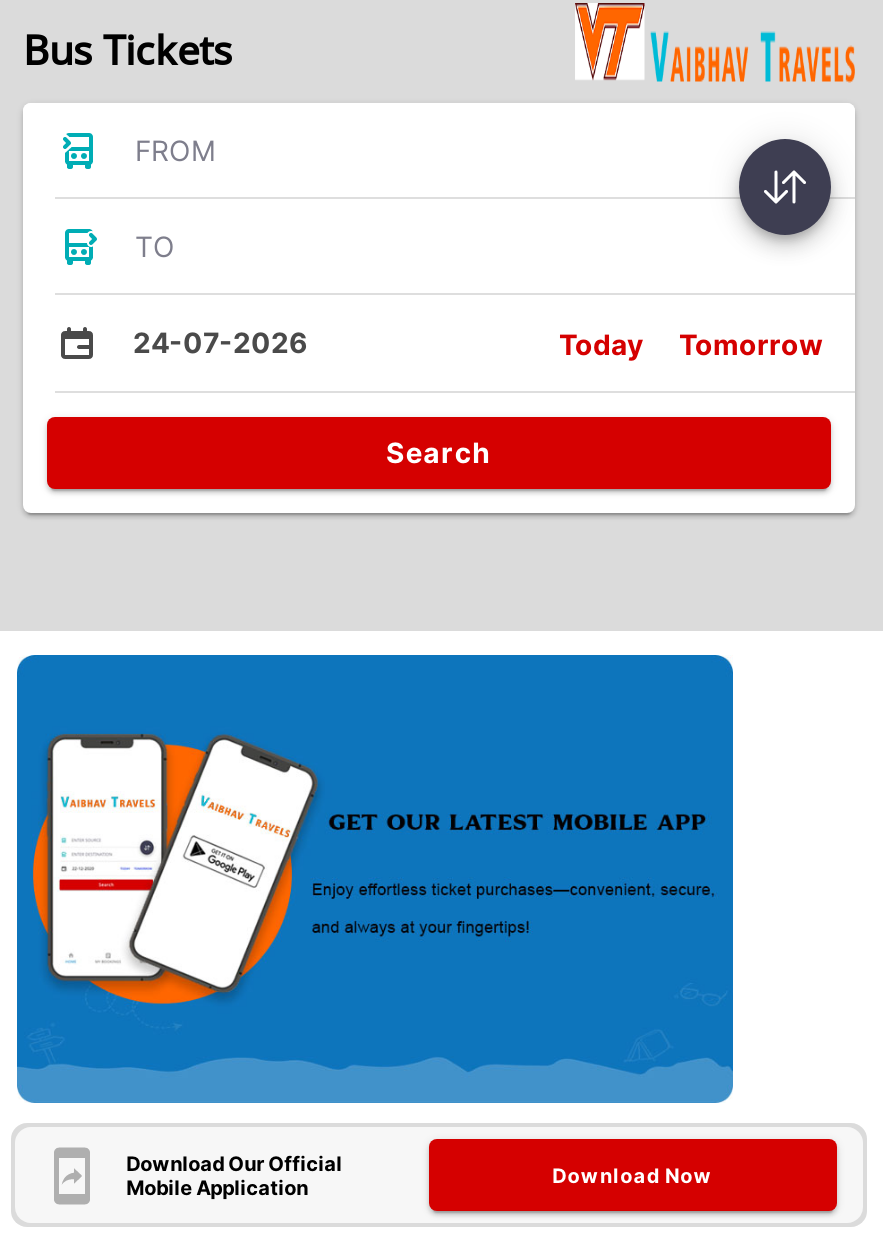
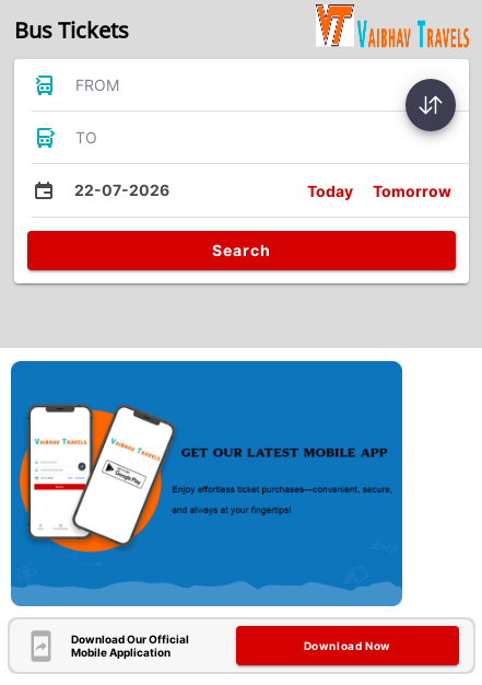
[133,325,307,359] 24-07-2026 -> [74,181,169,199] 22-07-2026

